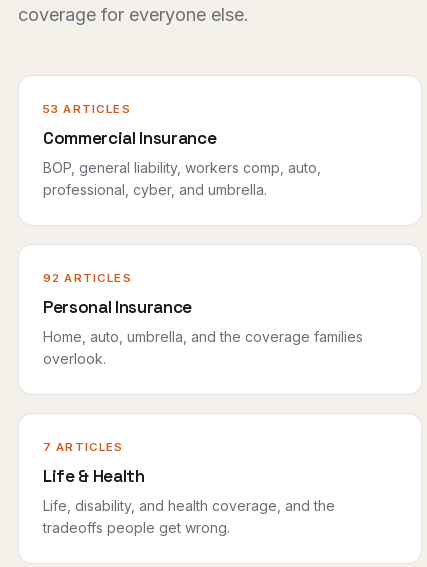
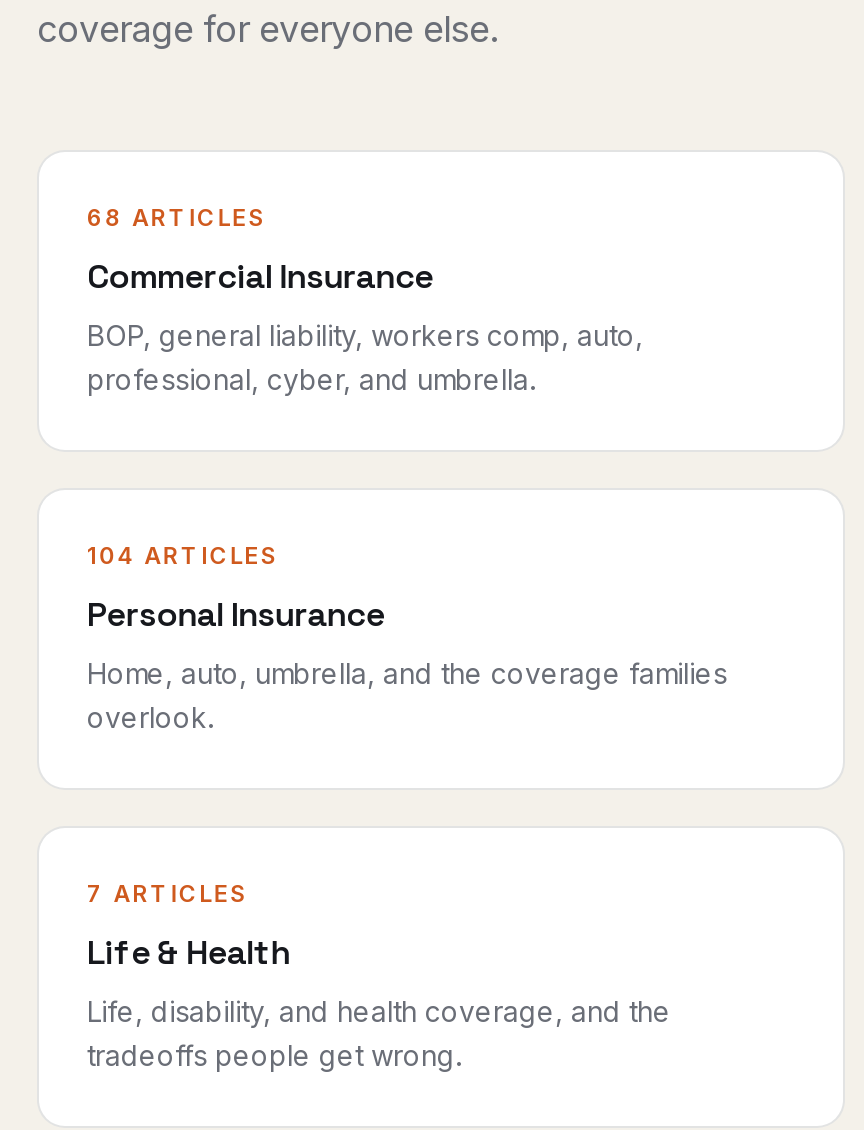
[43,102,131,116] 53 ARTICLES -> [87,204,266,232] 68 ARTICLES
[43,271,132,285] 92 ARTICLES -> [87,542,279,570] 104 ARTICLES

